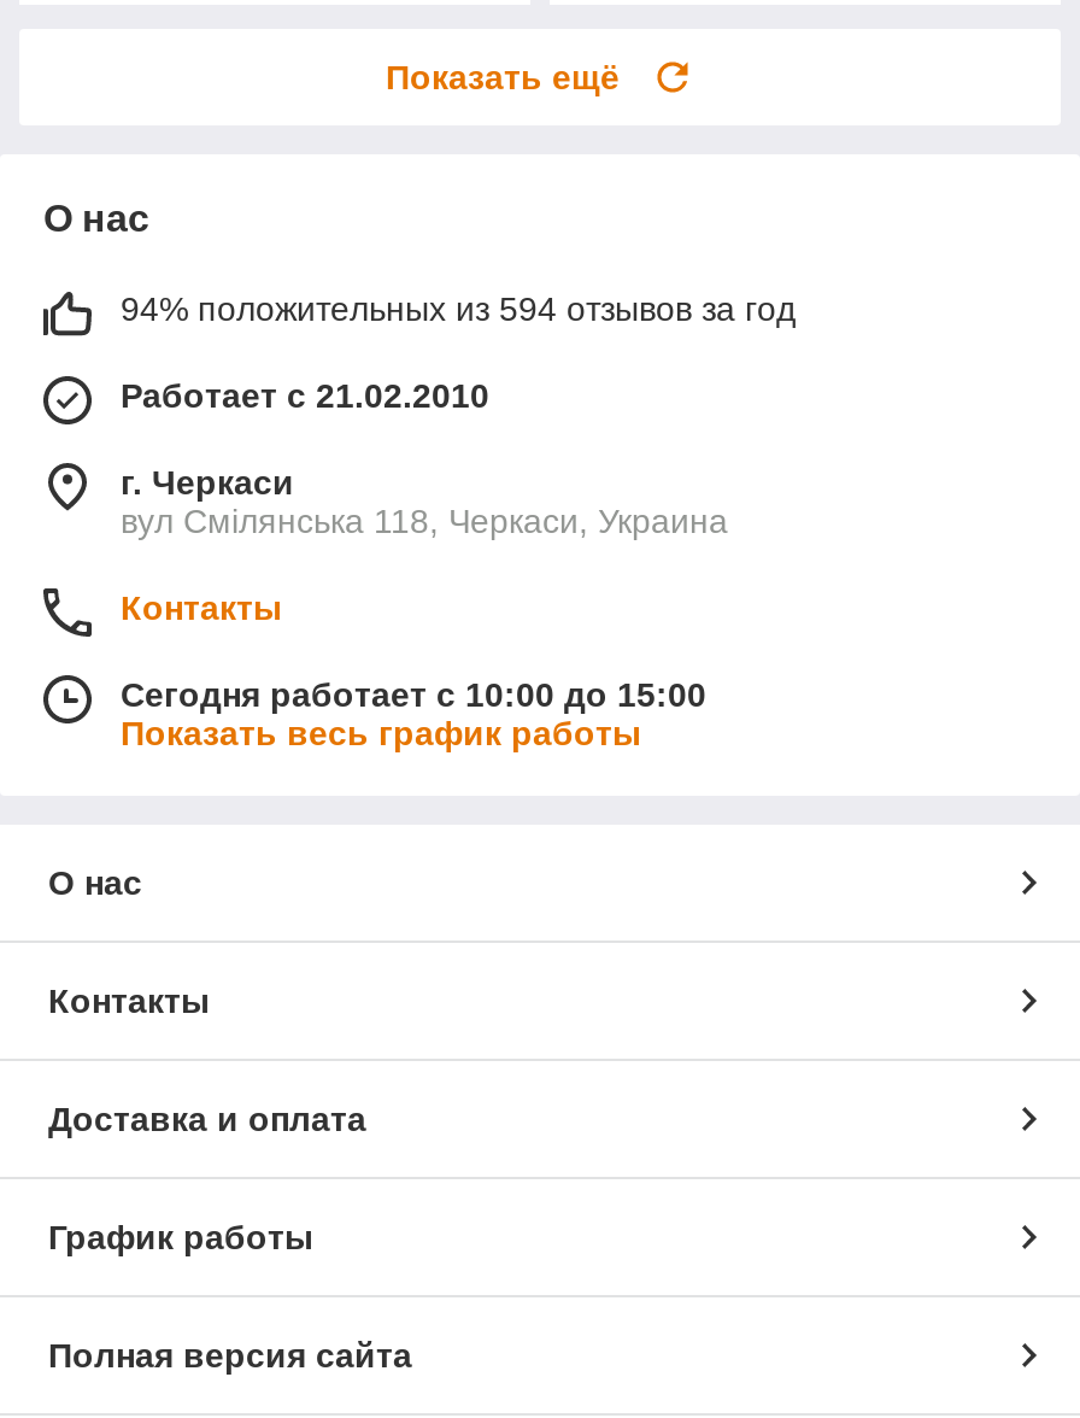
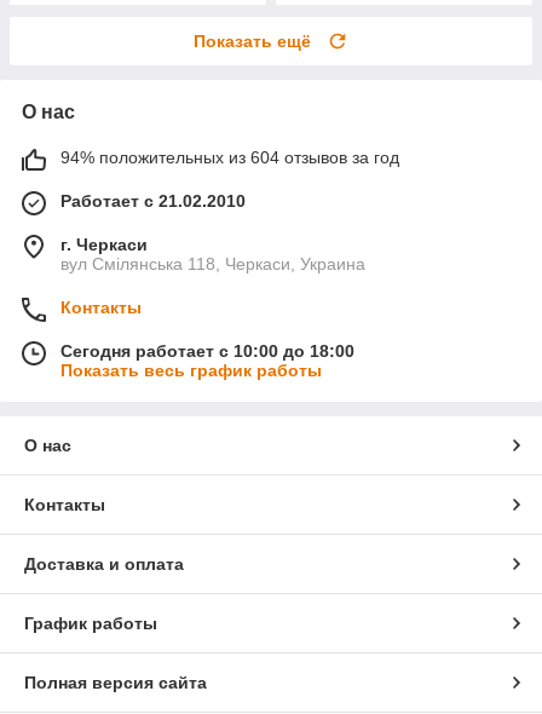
[121,291,796,329] 94% положительных из 594 отзывов за год -> [60,148,399,168] 94% положительных из 604 отзывов за год
[121,676,706,715] Сегодня работает с 10:00 до 15:00 -> [60,342,354,361] Сегодня работает с 10:00 до 18:00

